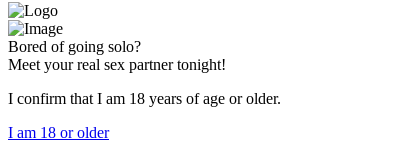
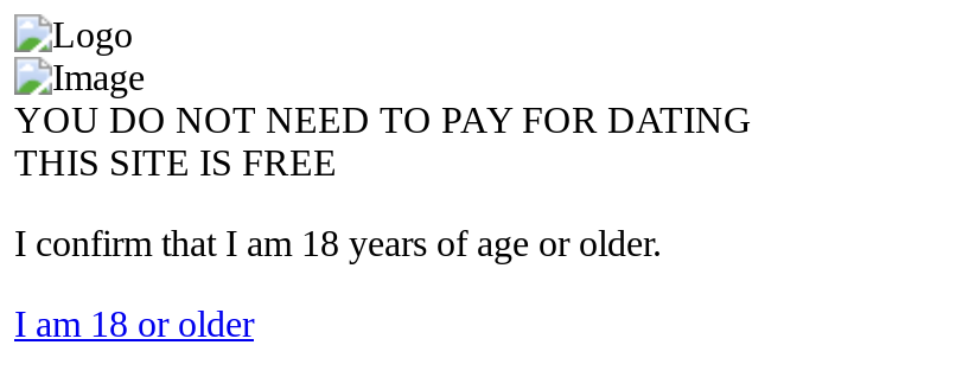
[8,38,226,73] Bored of going solo? | Meet your real sex partner tonight! -> [14,100,752,183] YOU DO NOT NEED TO PAY FOR DATING | THIS SITE IS FREE

